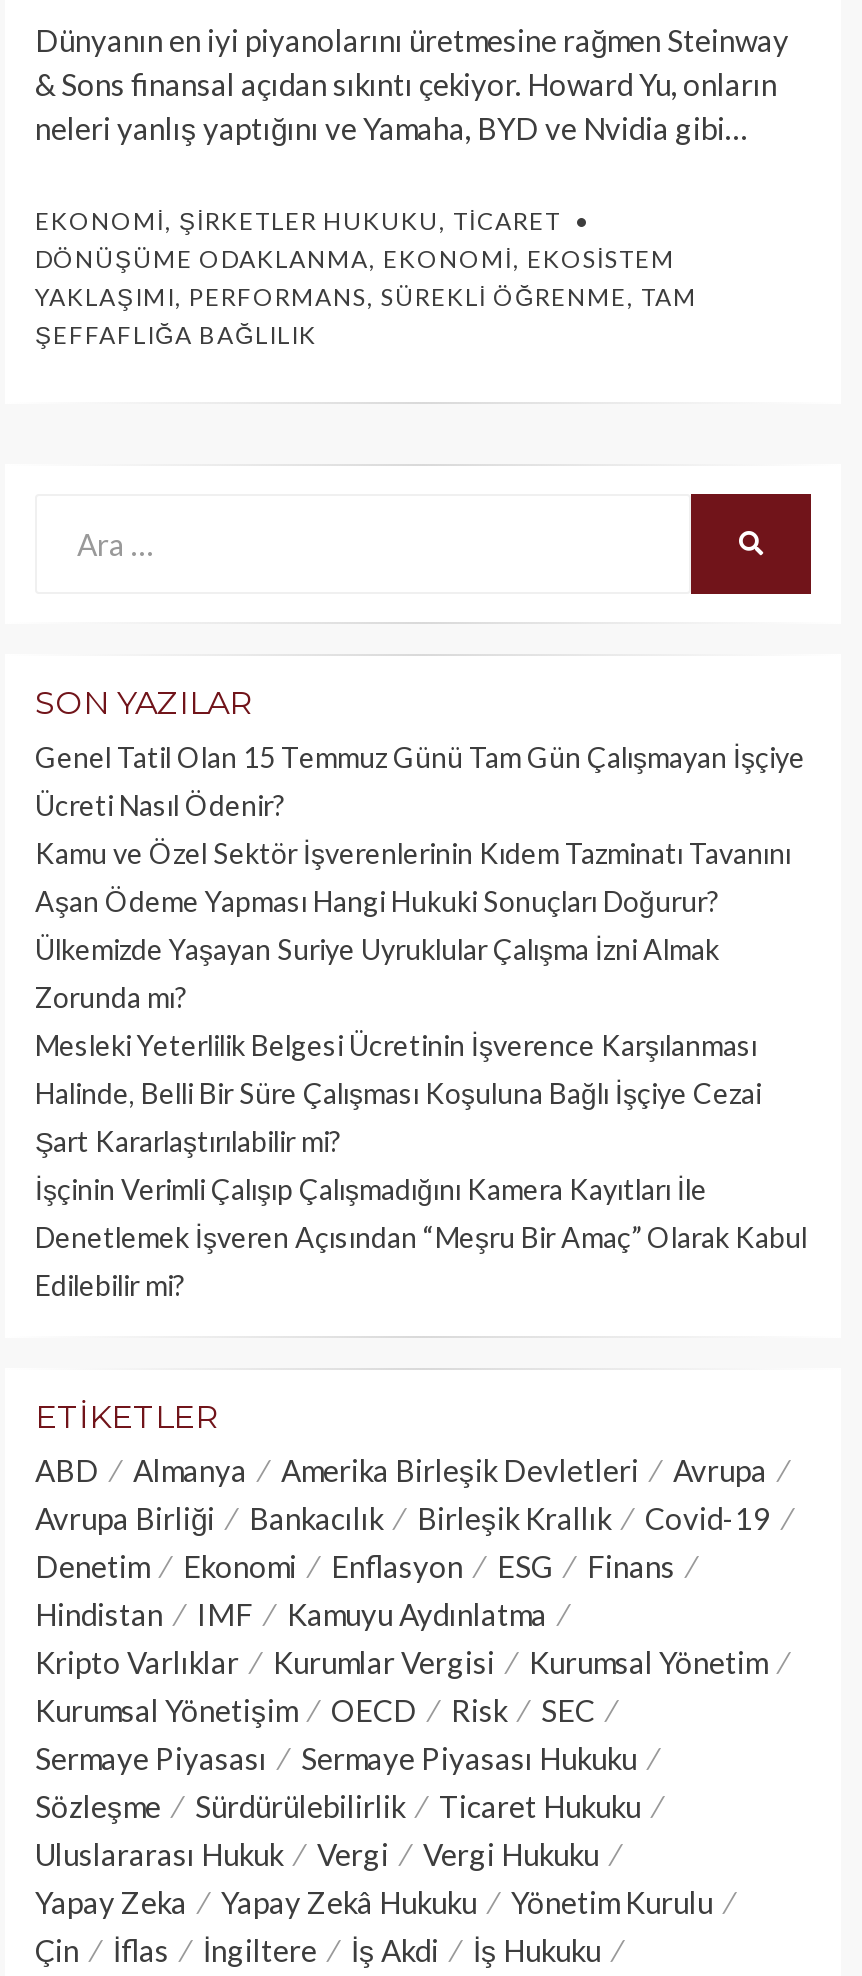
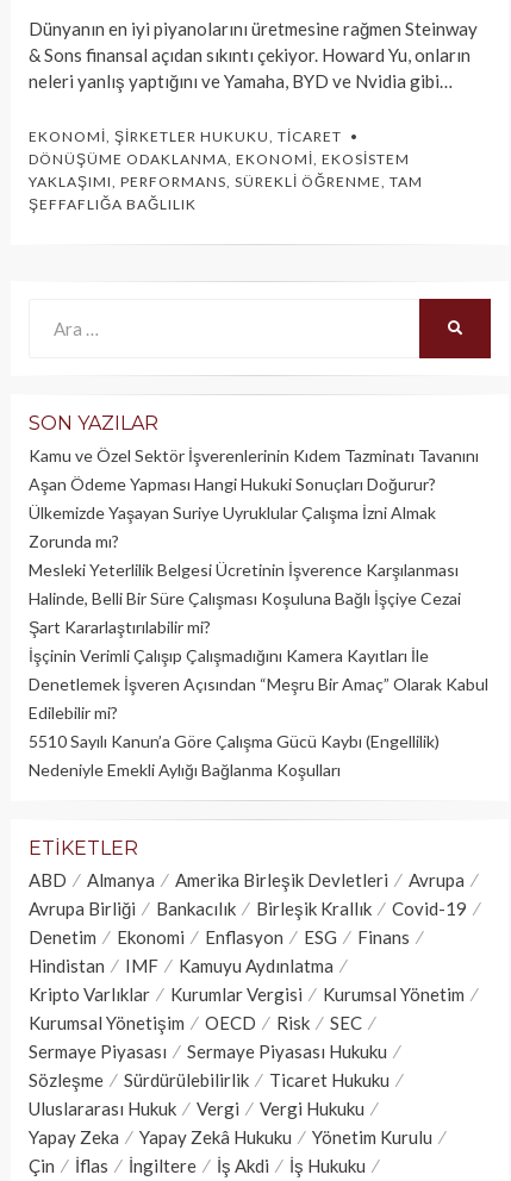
[35,739,805,821] Genel Tatil Olan 15 Temmuz Günü Tam Gün Çalışmayan İşçiye | Ücreti Nasıl Ödenir? -> none
moved [35,835,807,1301] -> [29,445,488,722]: Kamu ve Özel Sektör İşverenlerinin Kıdem Tazminatı Tavanını | Aşan Ödeme Yapması Hangi Hukuki Sonuçları Doğurur? | Ülkemizde Yaşayan Suriye Uyruklular Çalışma İzni Almak | ... | Denetlemek İşveren Açısından “Meşru Bir Amaç” Olarak Kabul | Edilebilir mi?
none -> [29,731,440,779] 5510 Sayılı Kanun’a Göre Çalışma Gücü Kaybı (Engellilik) | Nedeniyle Emekli Aylığı Bağlanma Koşulları

